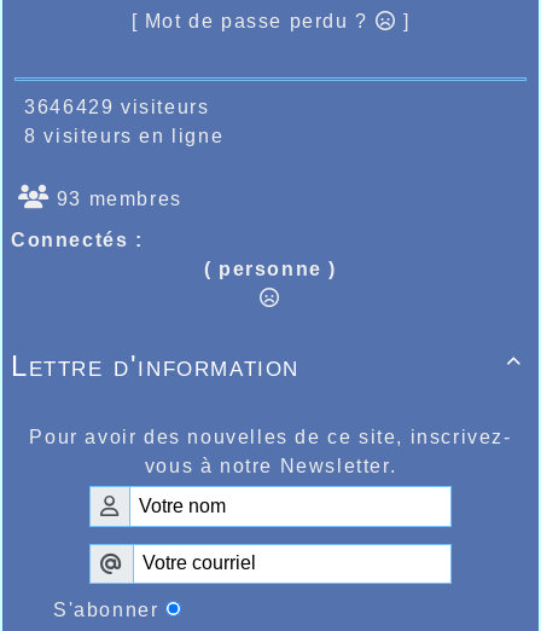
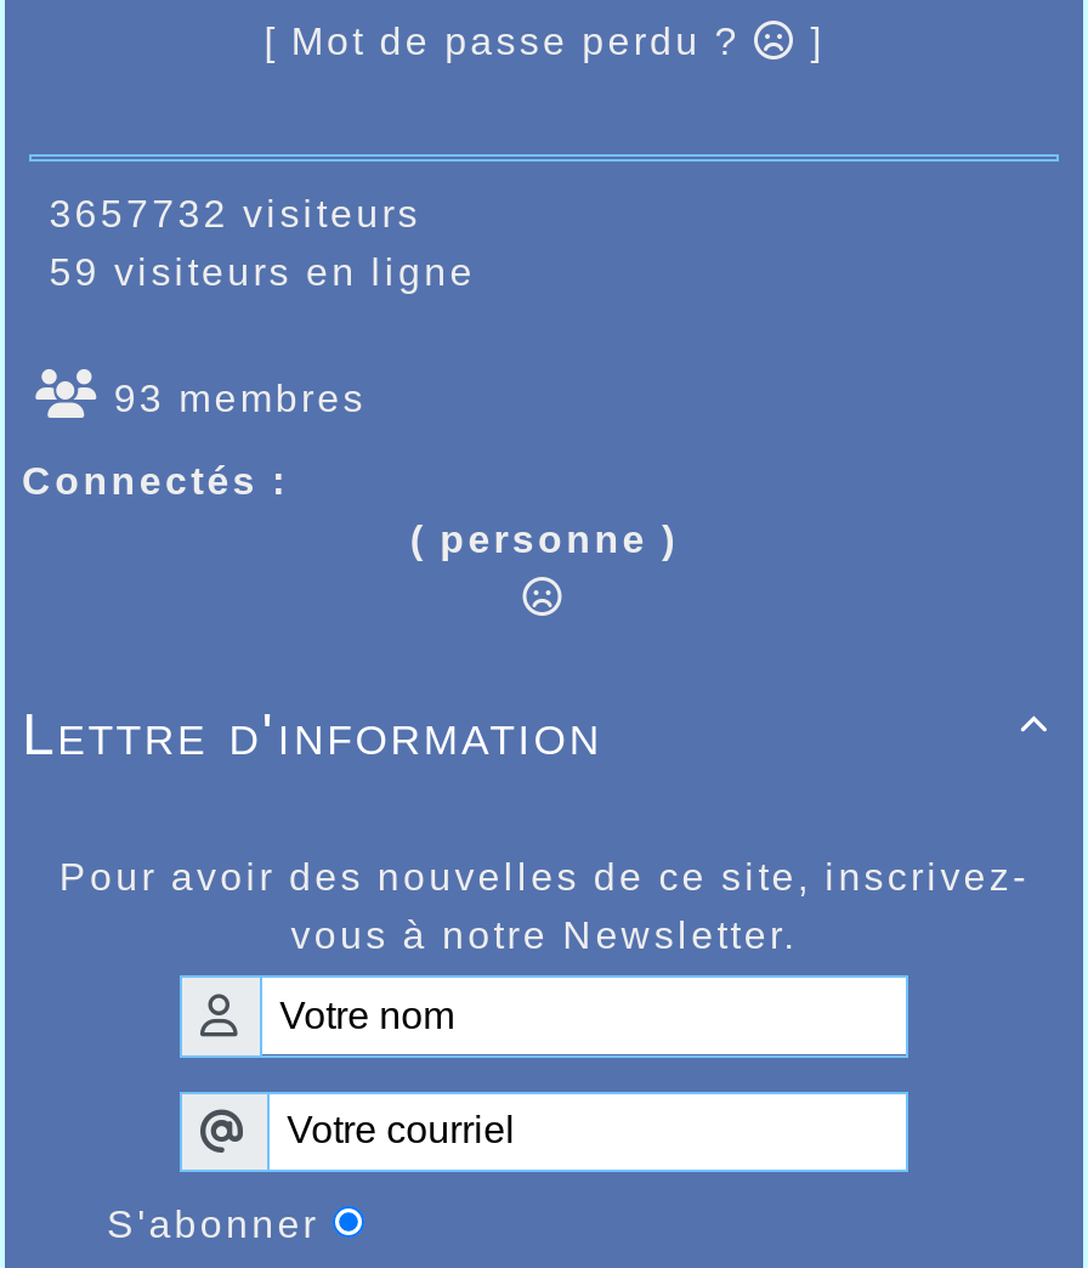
[11,97,209,117] 3646429 visiteurs -> [22,193,421,235] 3657732 visiteurs
[11,126,224,146] 8 visiteurs en ligne -> [22,252,476,293] 59 visiteurs en ligne

